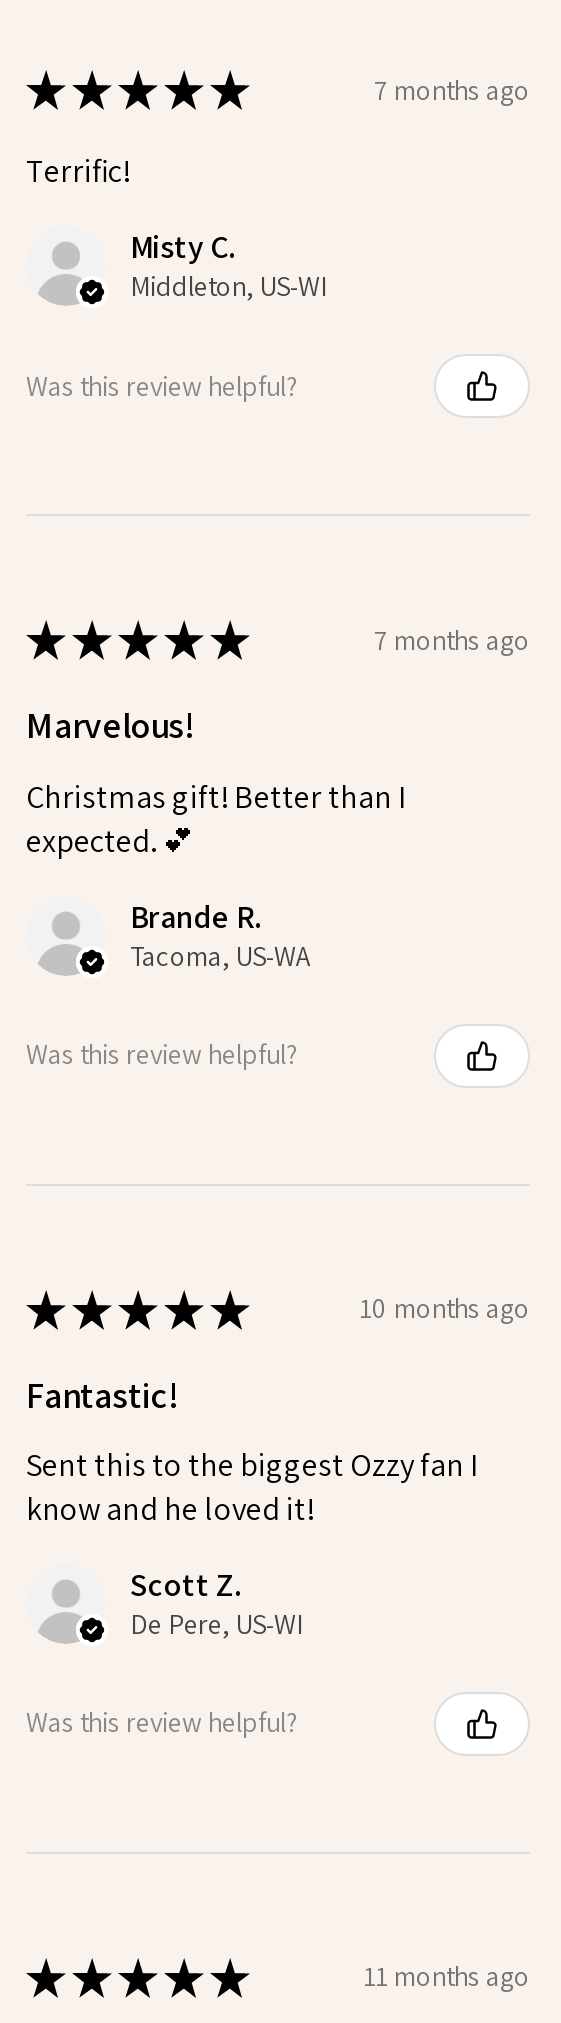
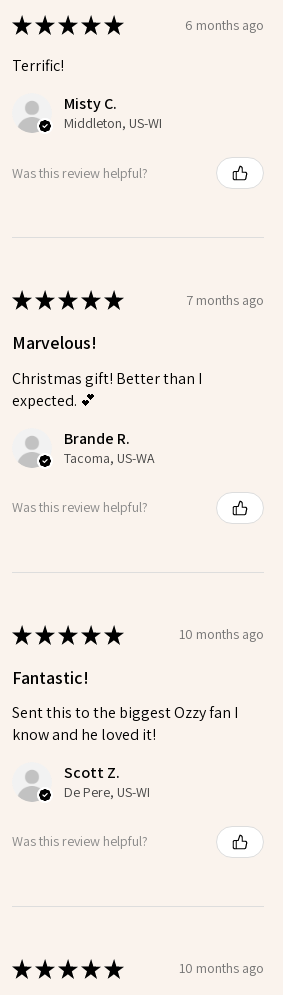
[374,72,530,108] 7 months ago -> [185,16,264,34] 6 months ago
[364,1958,530,1994] 11 months ago -> [179,959,264,977] 10 months ago

